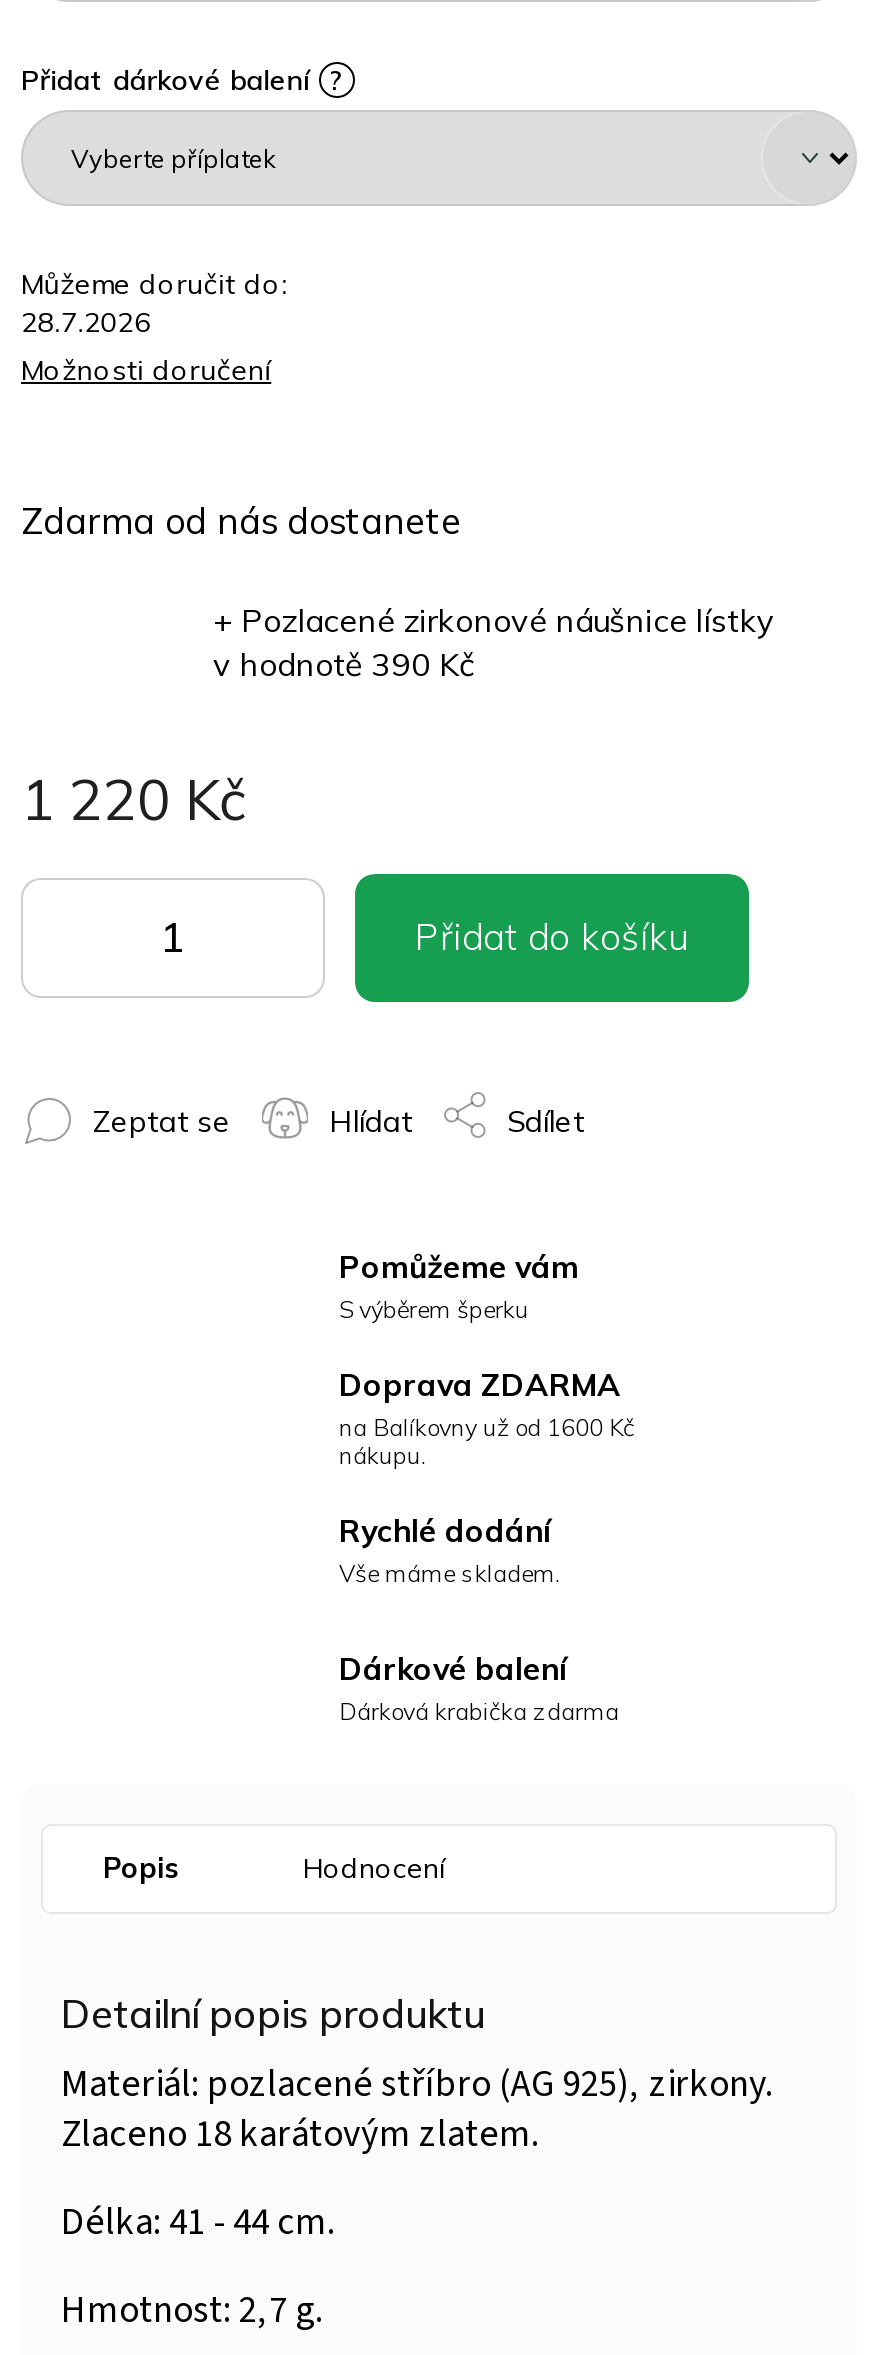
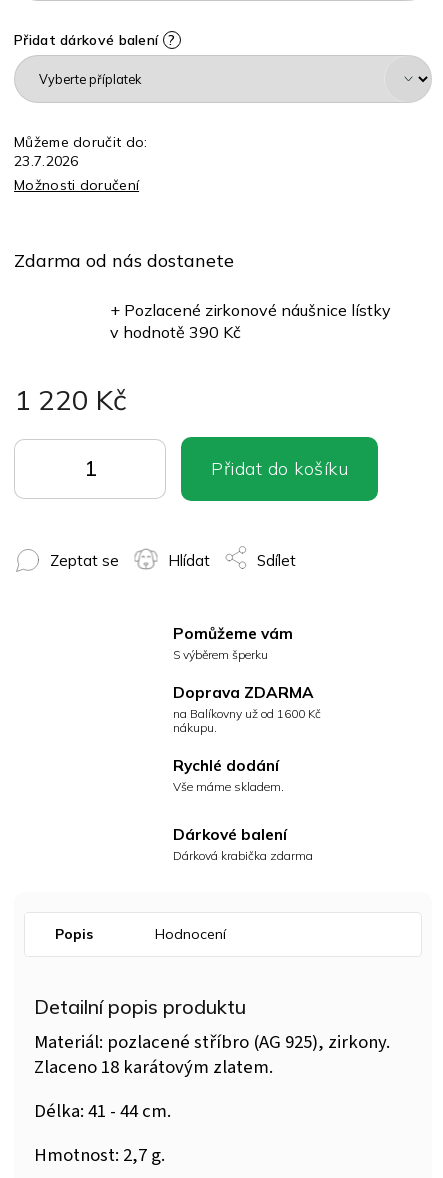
[21,304,150,340] 28.7.2026 -> [14,152,79,170] 23.7.2026

